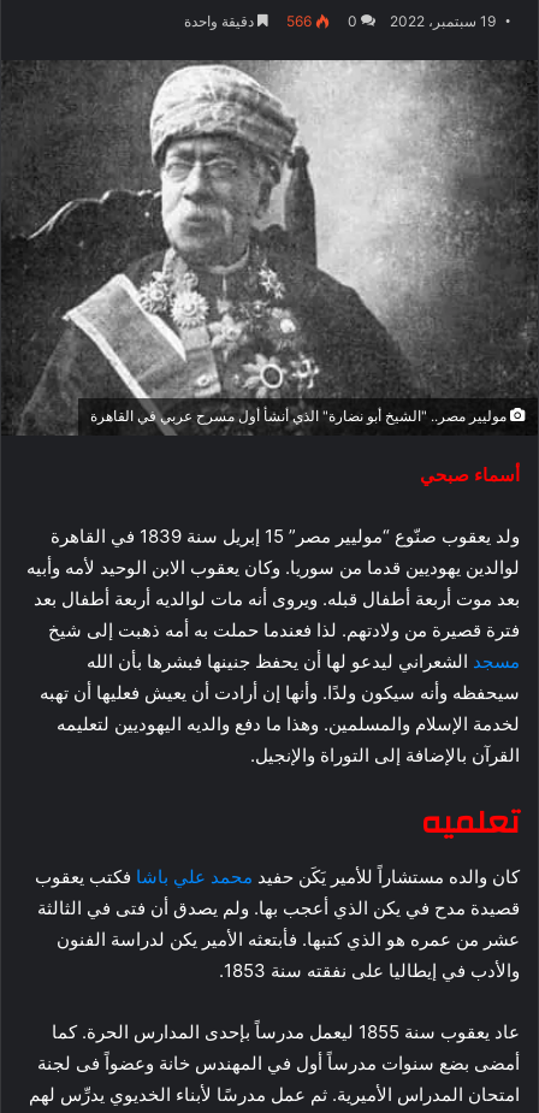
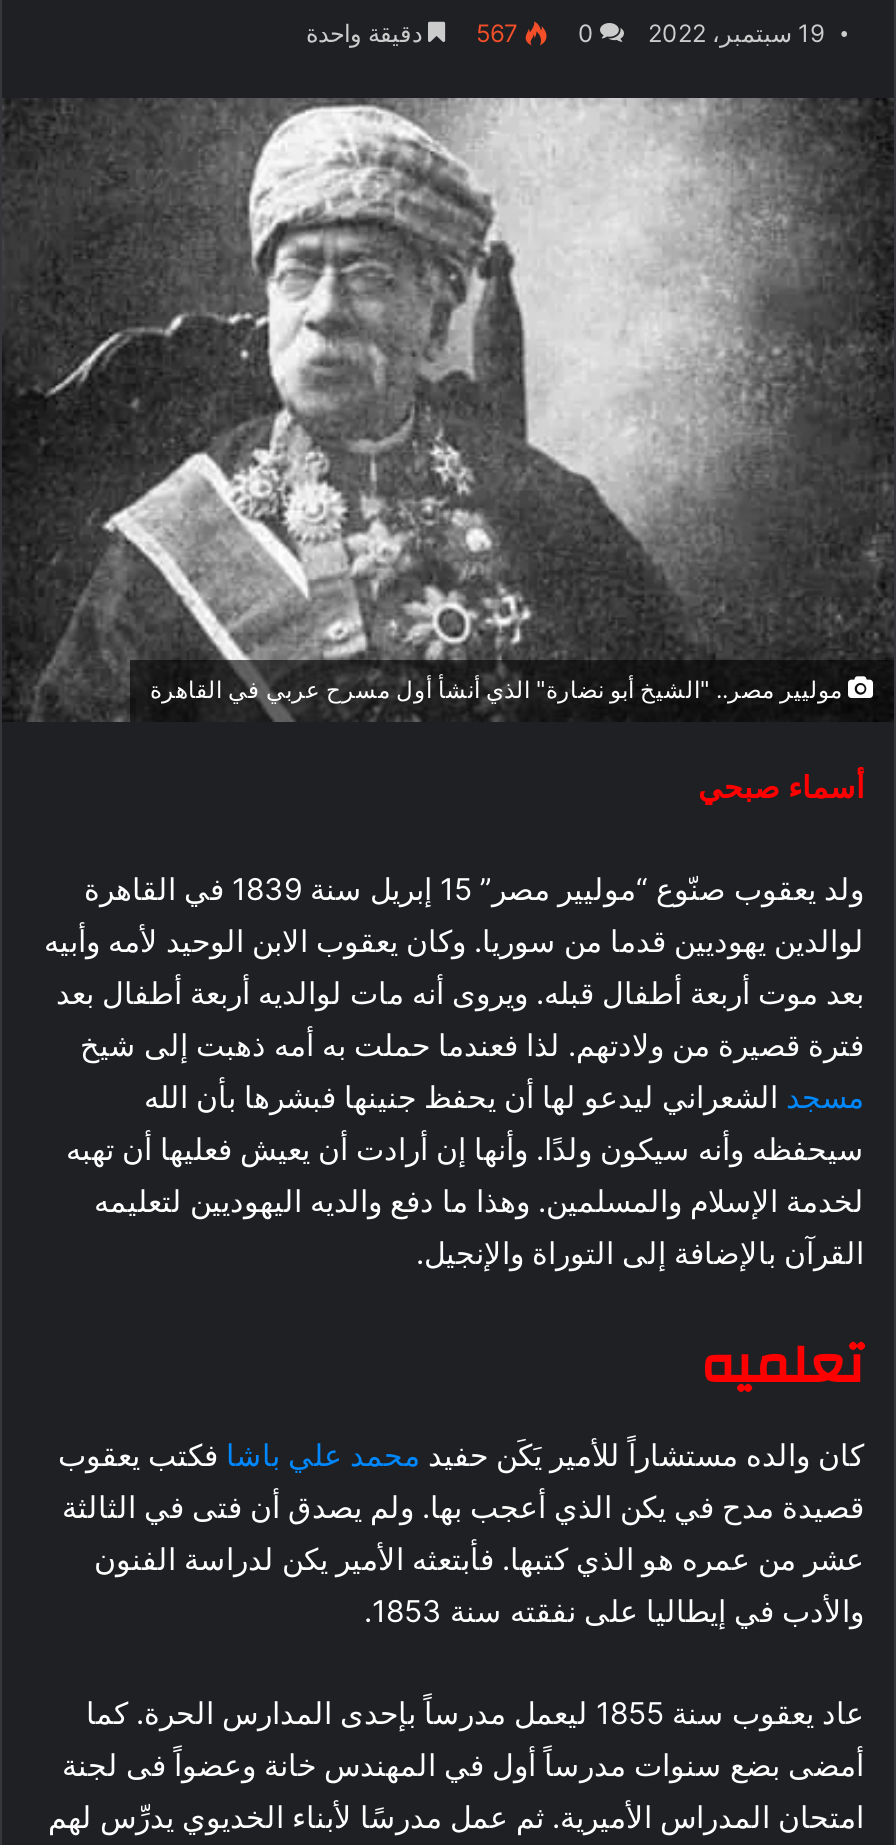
[184,12,357,30] 0 566 دقيقة واحدة -> [306,17,594,47] 0 567 دقيقة واحدة

